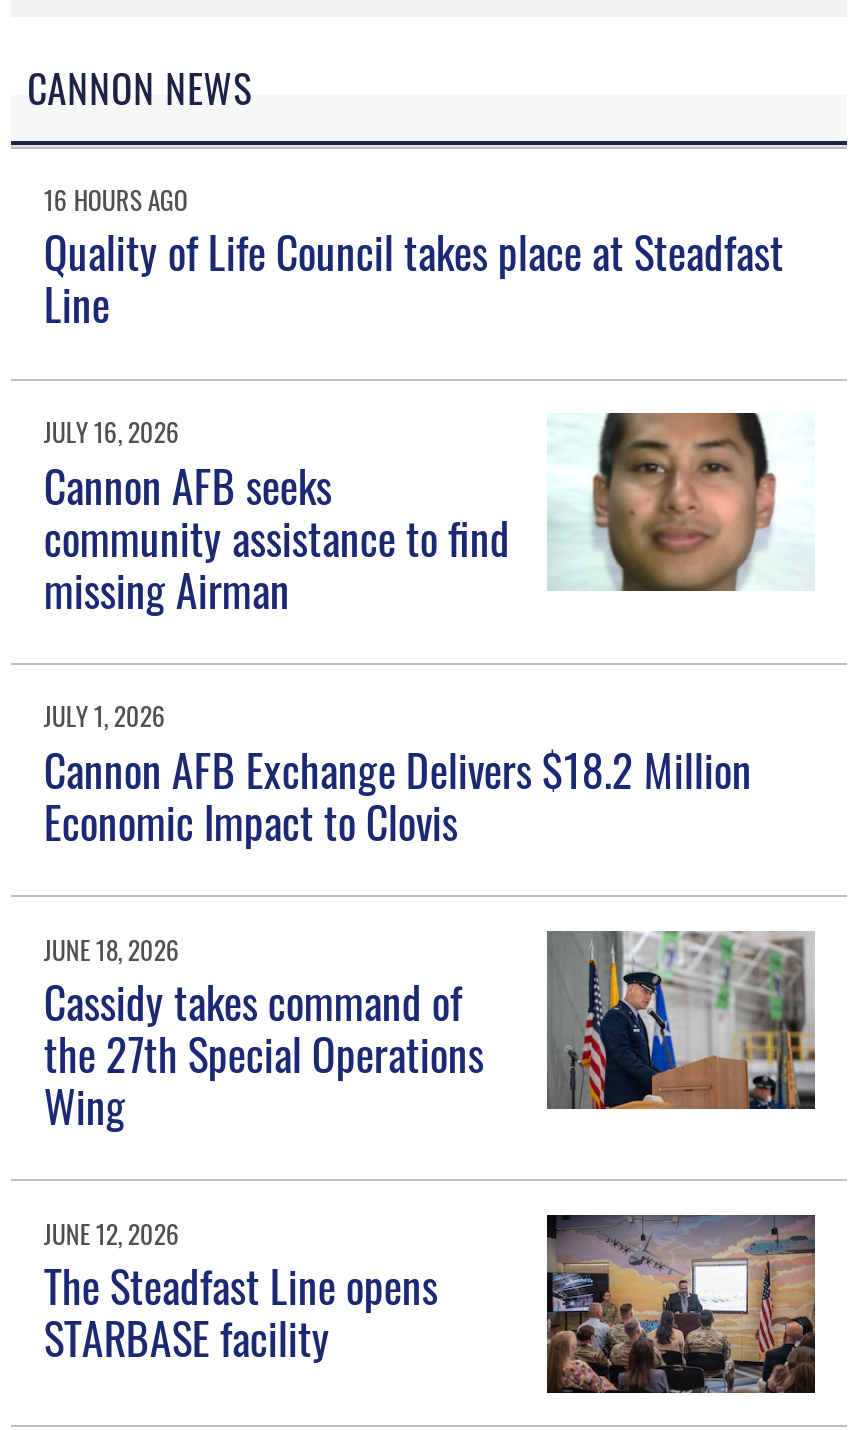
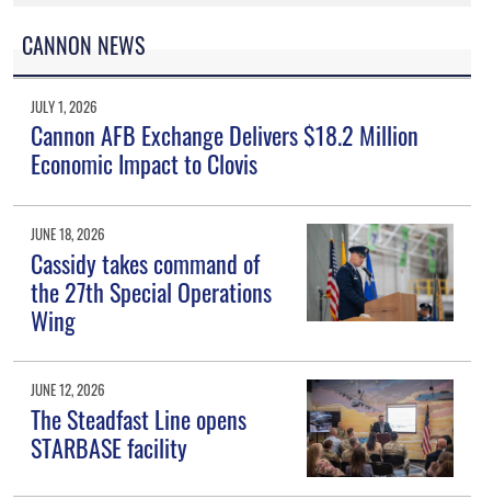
[44,179,813,620] [image] | 16 HOURS AGO | Quality of Life Council takes place at Steadfast | Line | JULY 16, 2026 | Cannon AFB seeks | community assistance to find | missing Airman -> none

